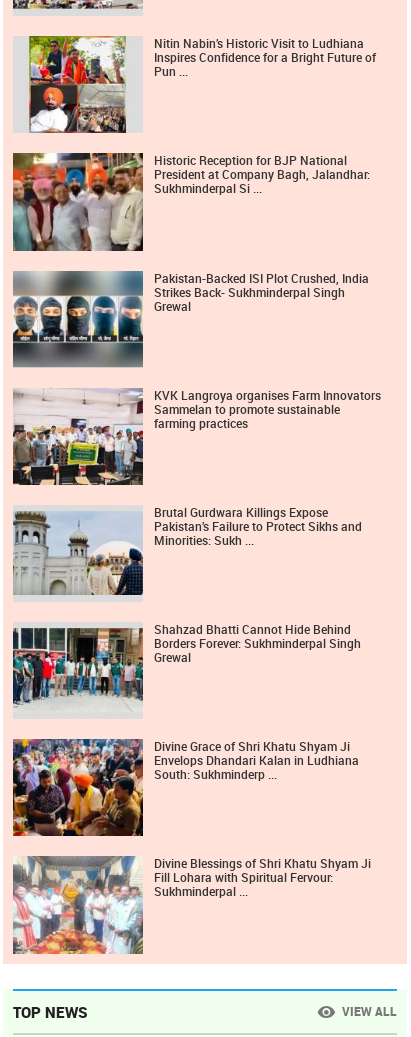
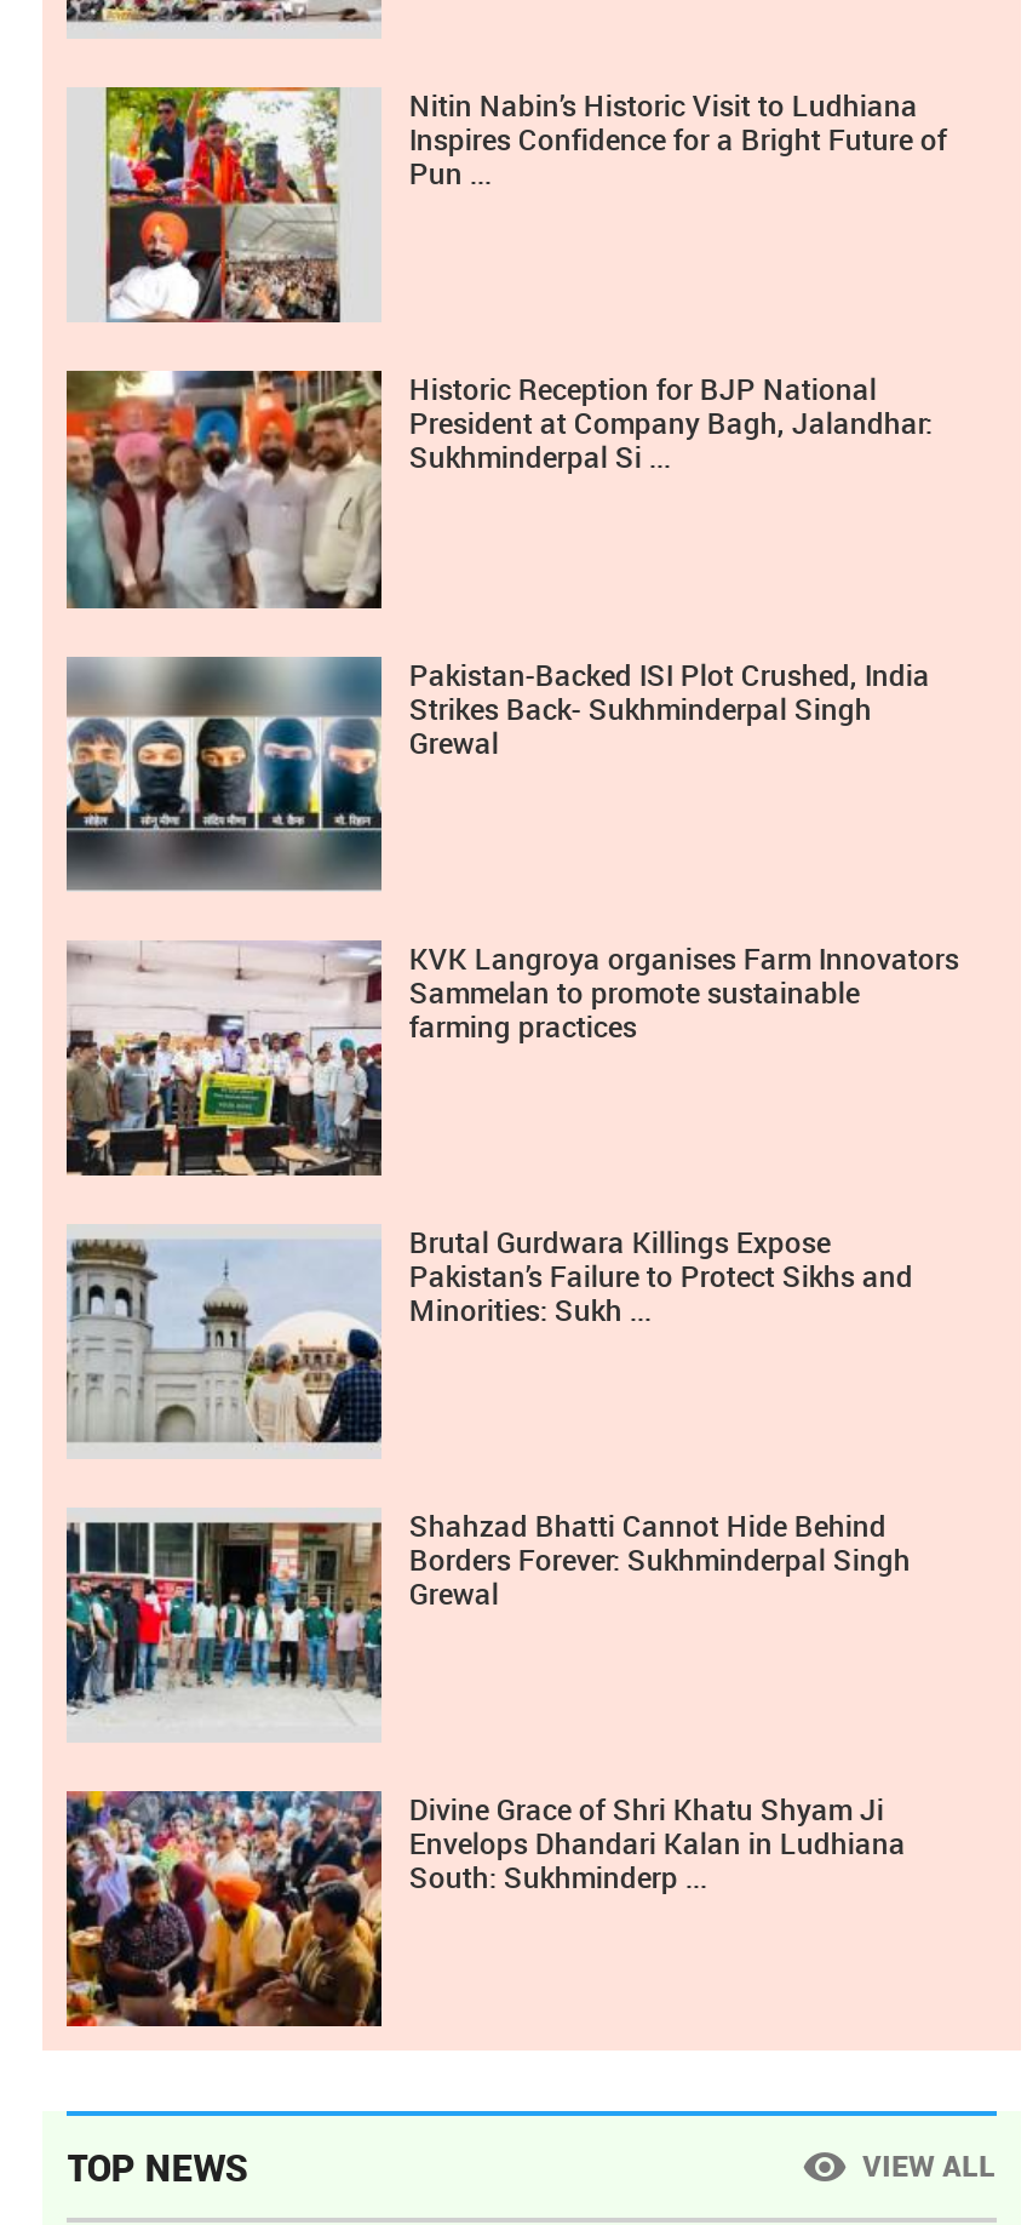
[12,855,371,955] [image] | Divine Blessings of Shri Khatu Shyam Ji | Fill Lohara with Spiritual Fervour: | Sukhminderpal ... -> none

